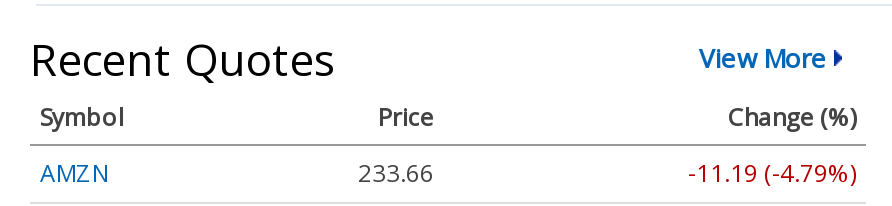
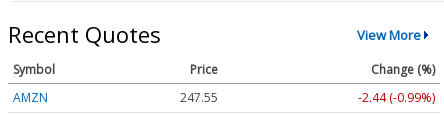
[358,157,434,191] 233.66 -> [180,89,218,106] 247.55
[688,157,856,191] -11.19 (-4.79%) -> [358,89,435,106] -2.44 (-0.99%)

